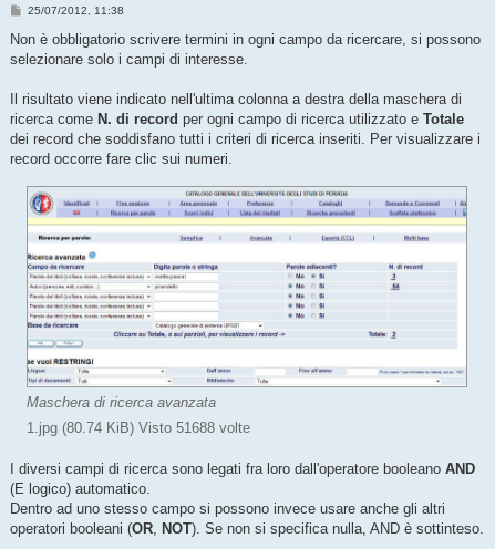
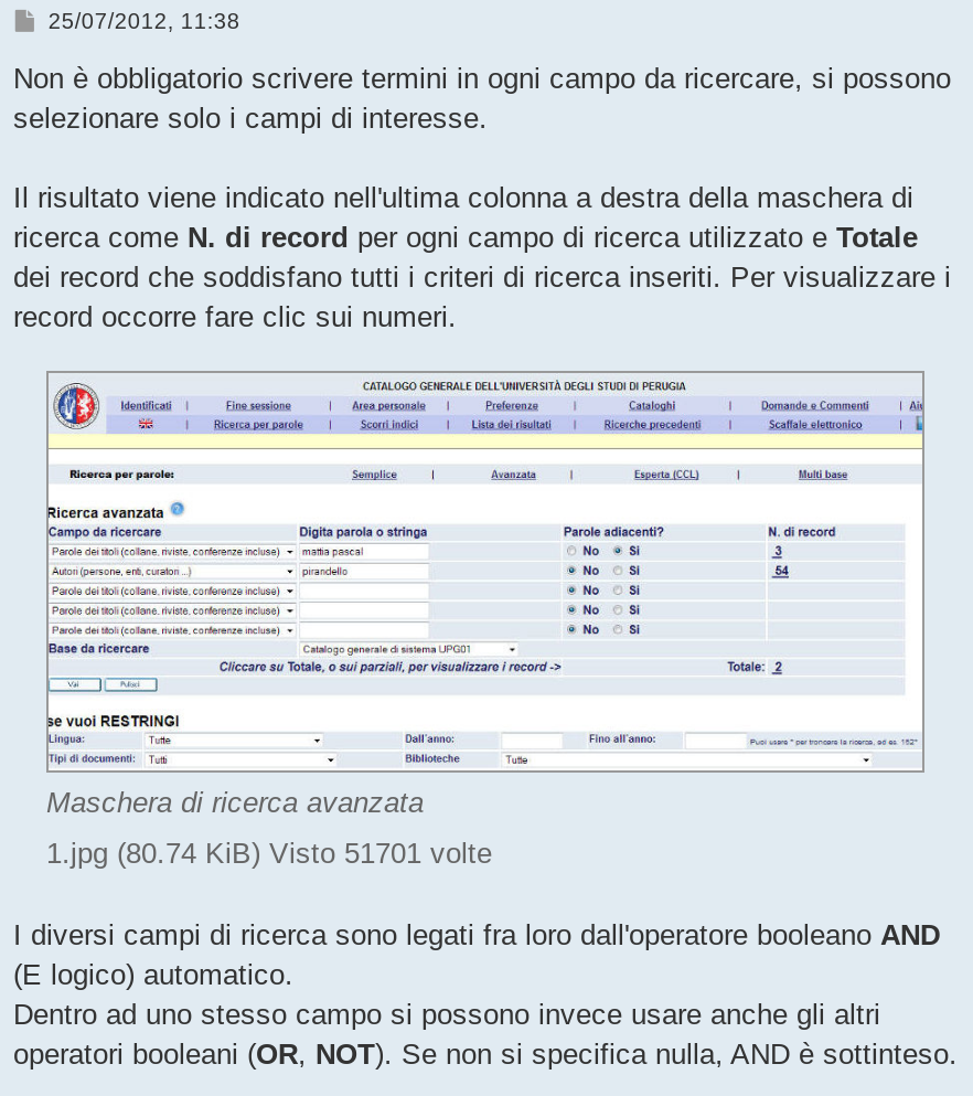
[27,419,250,436] 1.jpg (80.74 KiB) Visto 51688 volte -> [46,837,492,870] 1.jpg (80.74 KiB) Visto 51701 volte

